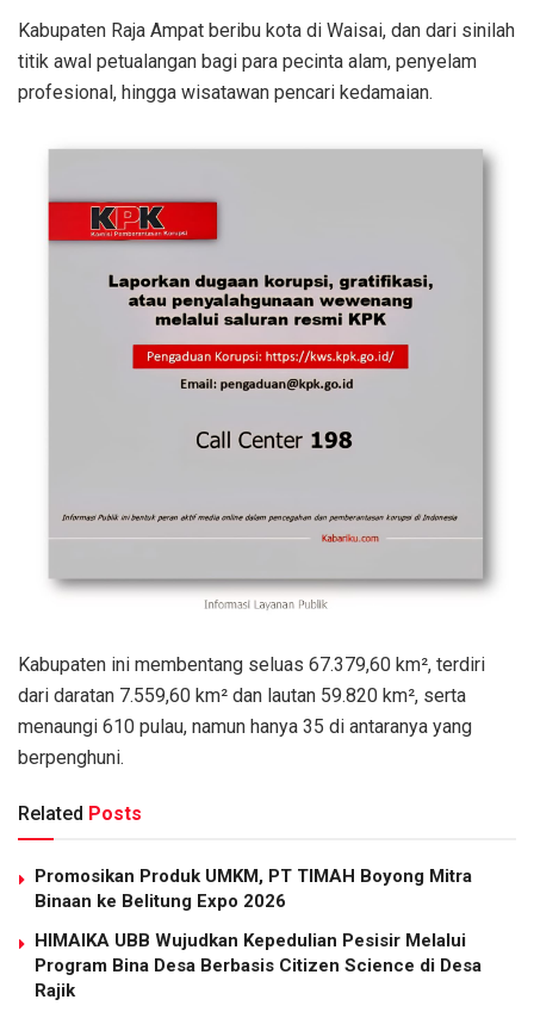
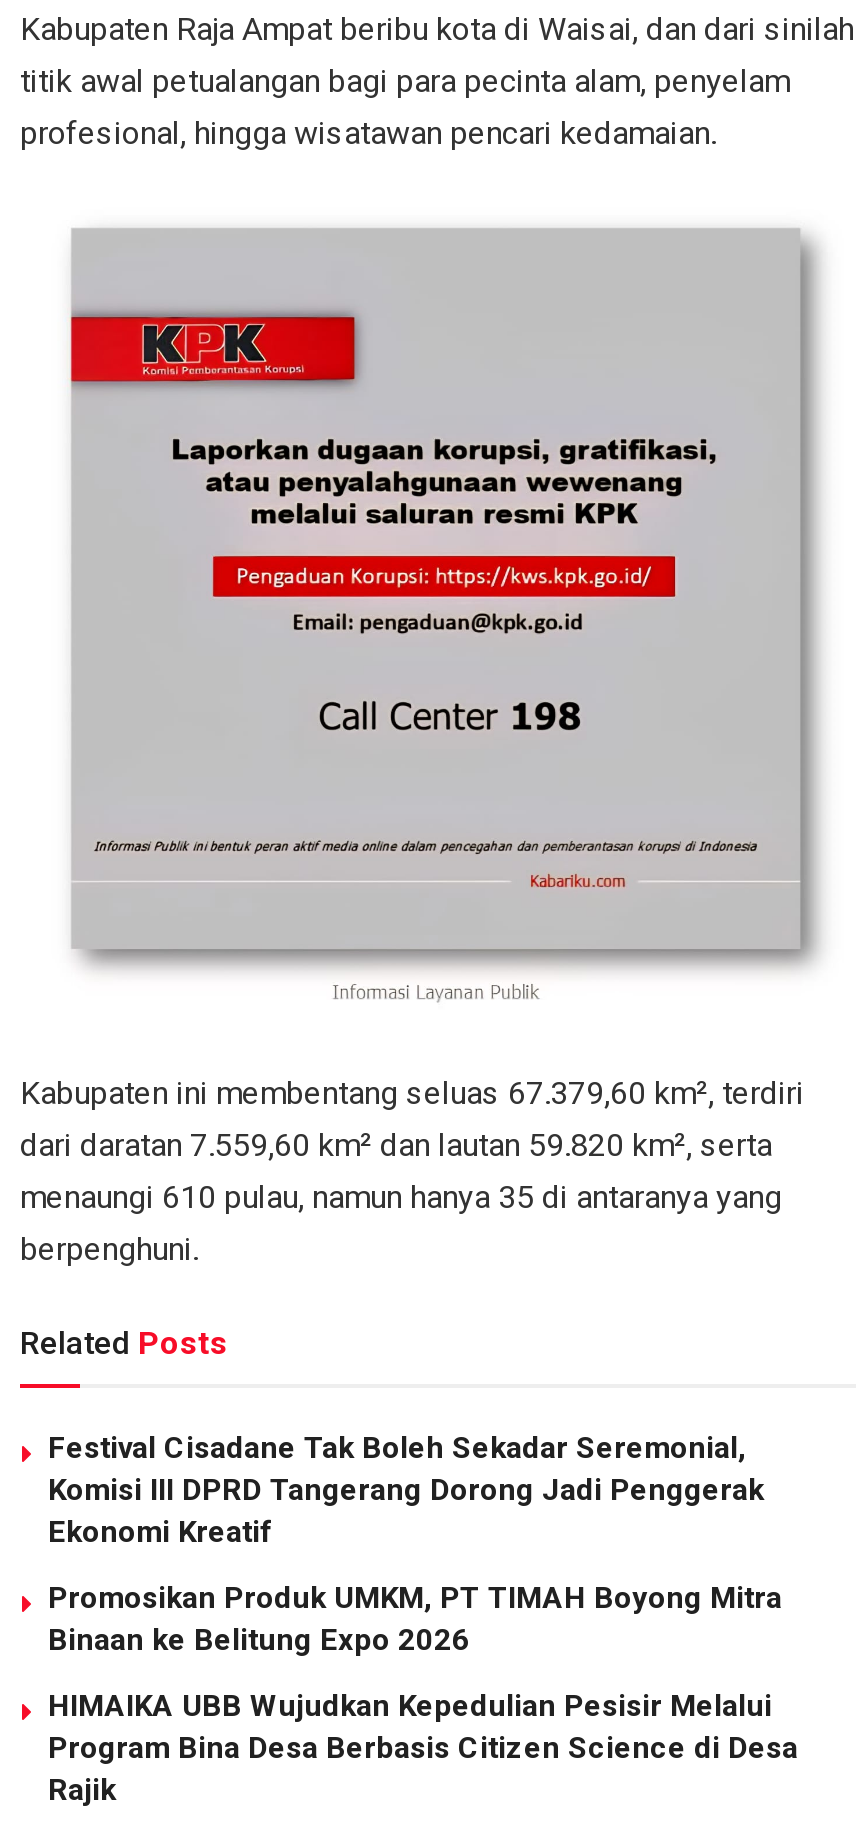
none -> [48,1431,764,1551] Festival Cisadane Tak Boleh Sekadar Seremonial, | Komisi III DPRD Tangerang Dorong Jadi Penggerak | Ekonomi Kreatif

